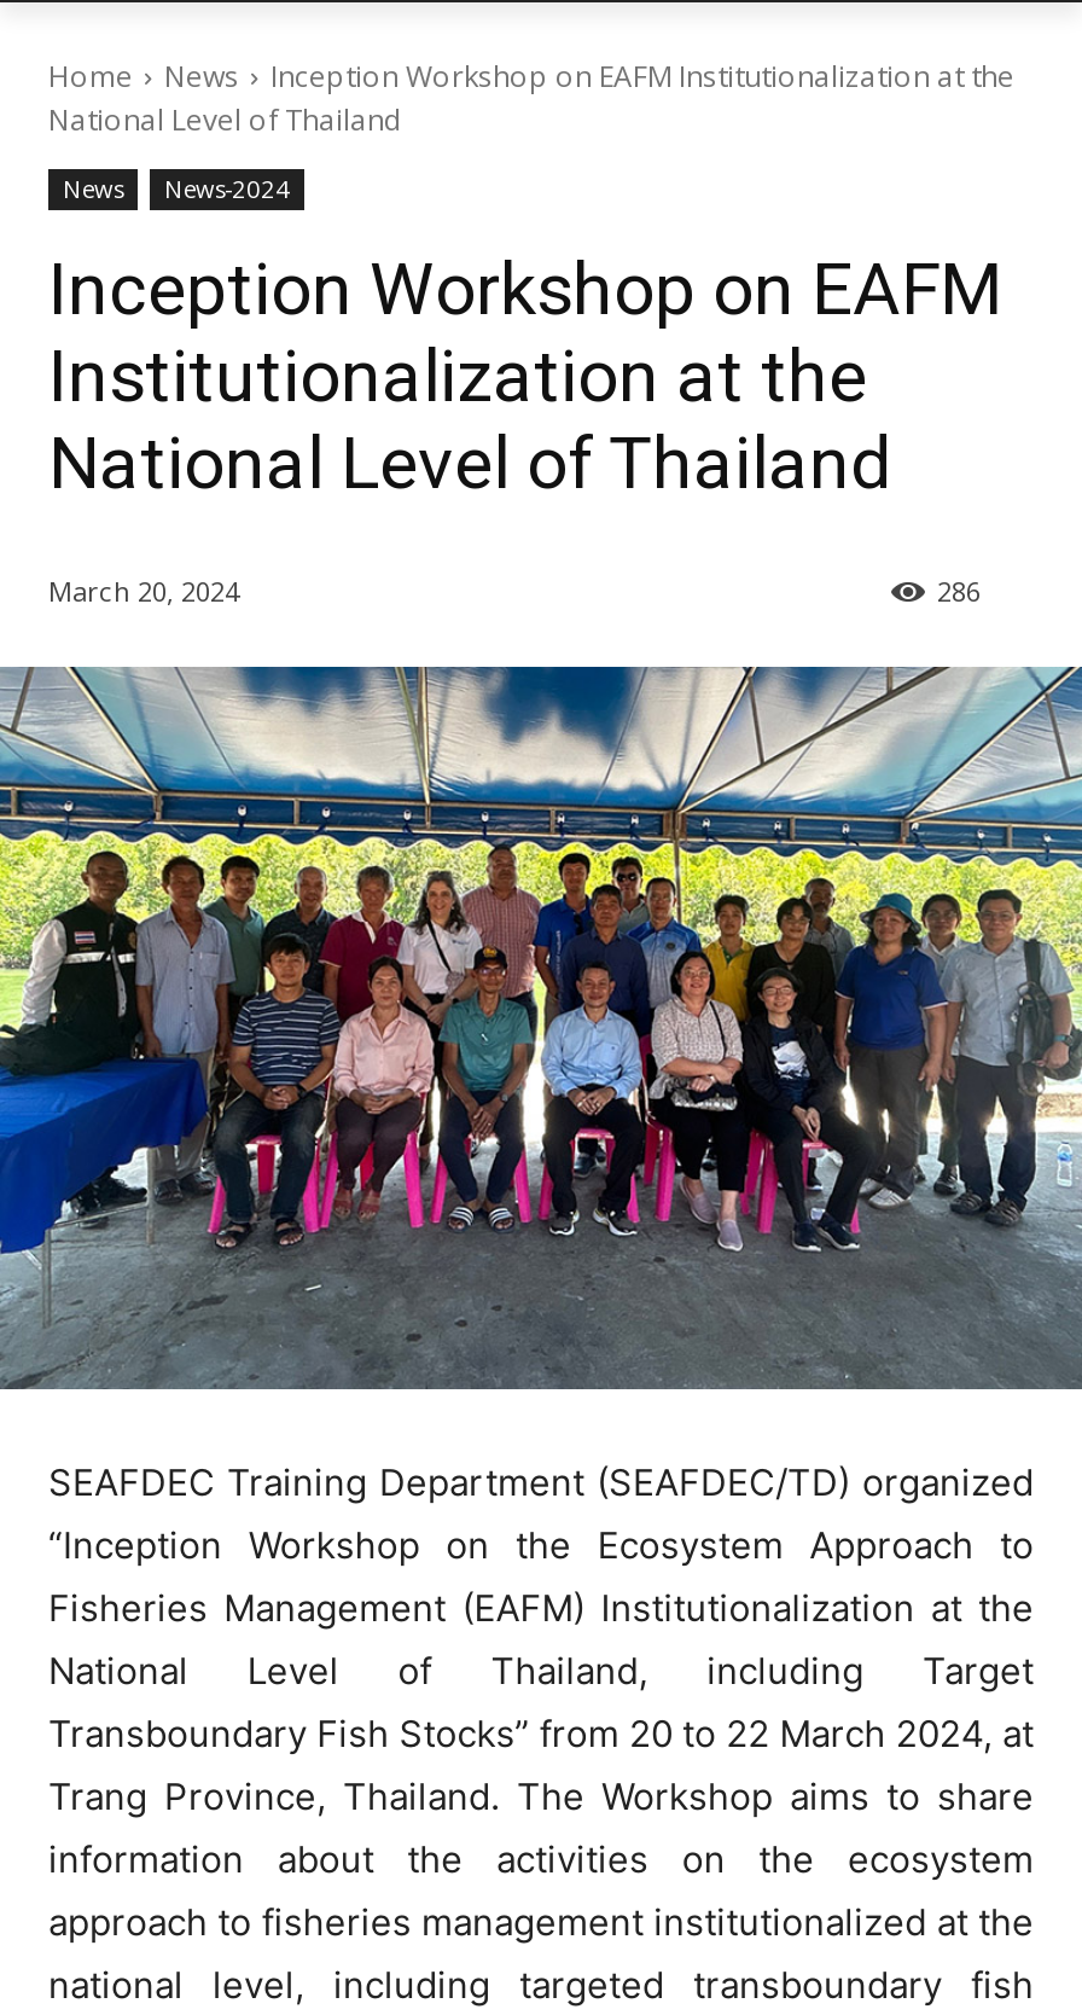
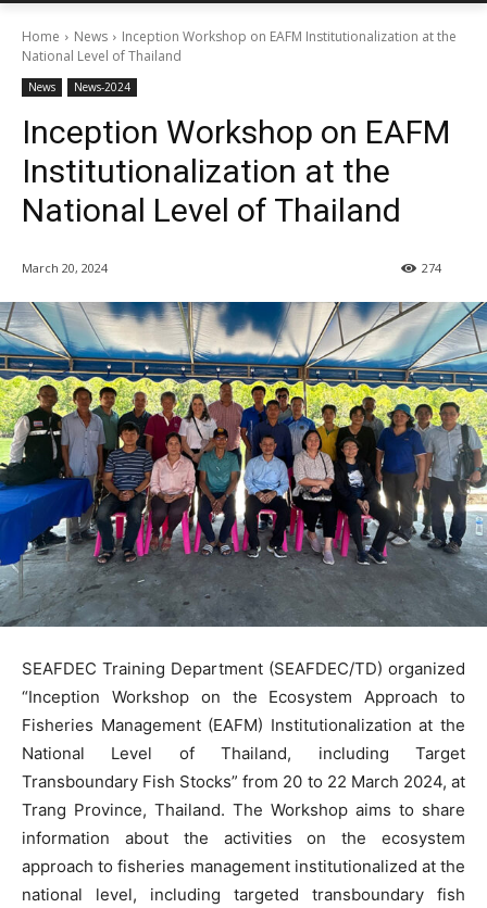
[937,573,981,609] 286 -> [422,260,441,276] 274

